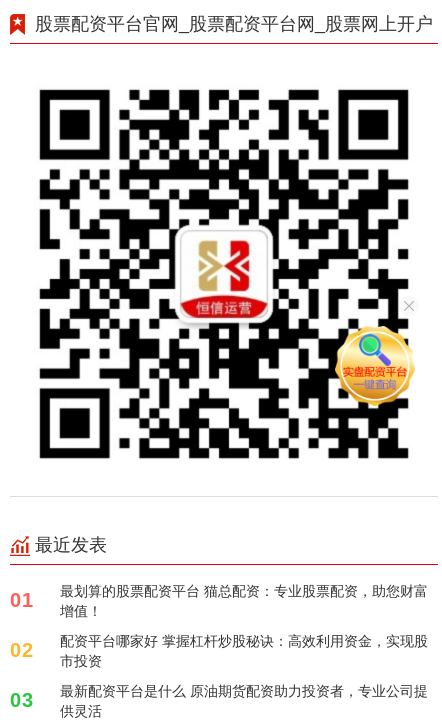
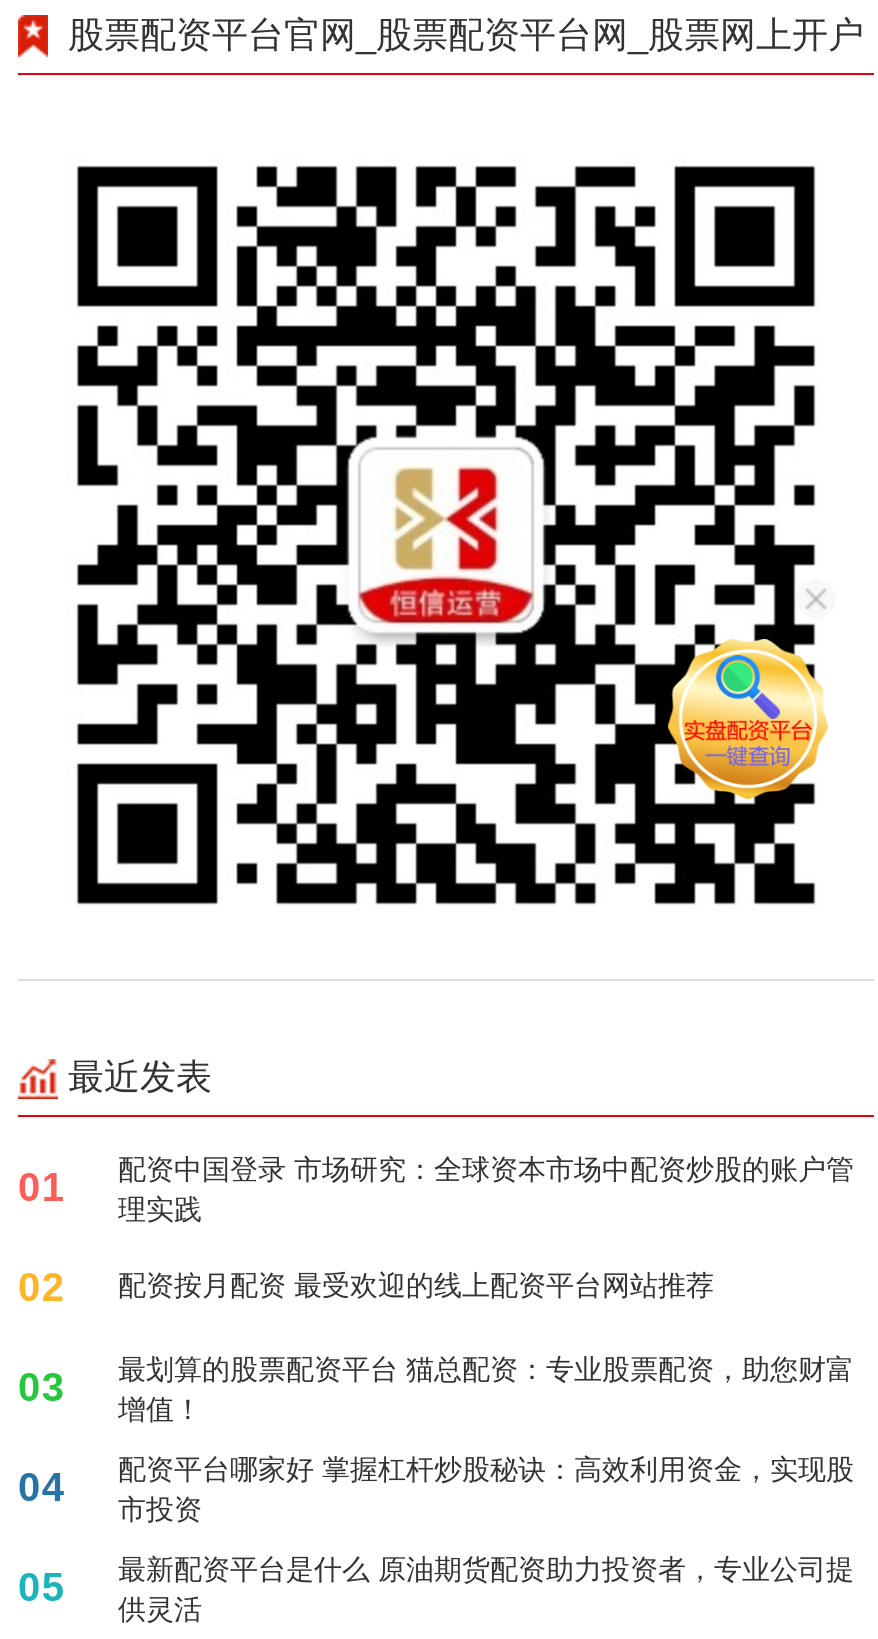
none -> [18,1149,854,1409] 配资中国登录 市场研究：全球资本市场中配资炒股的账户管 | 理实践 | 02 | 配资按月配资 最受欢迎的线上配资平台网站推荐 | 03
[10,631,428,670] 02 配资平台哪家好 掌握杠杆炒股秘诀：高效利用资金，实现股 市投资 -> [18,1449,854,1527] 04 配资平台哪家好 掌握杠杆炒股秘诀：高效利用资金，实现股 市投资
[10,681,428,720] 03 最新配资平台是什么 原油期货配资助力投资者，专业公司提 供灵活 -> [18,1549,854,1627] 05 最新配资平台是什么 原油期货配资助力投资者，专业公司提 供灵活

